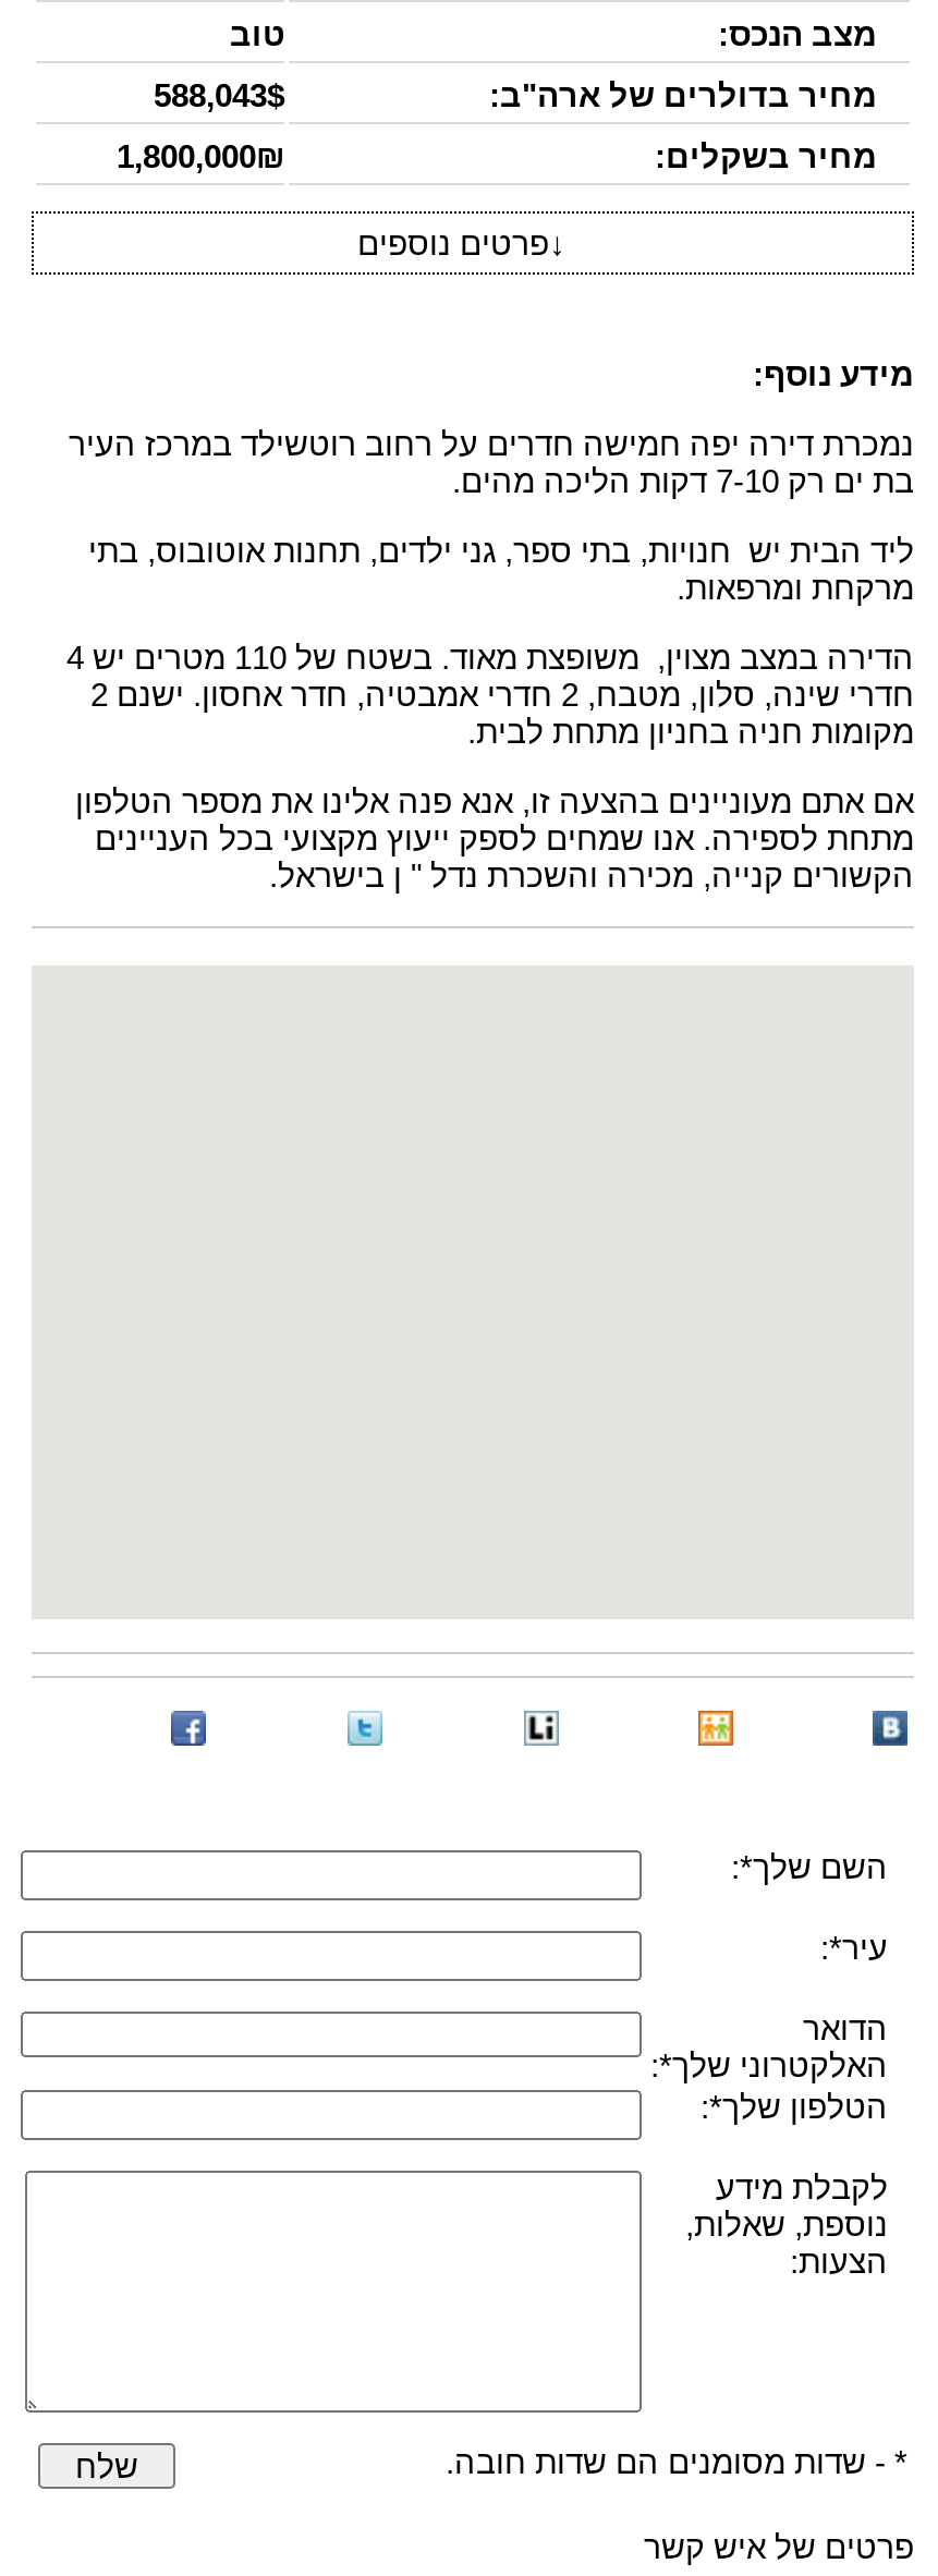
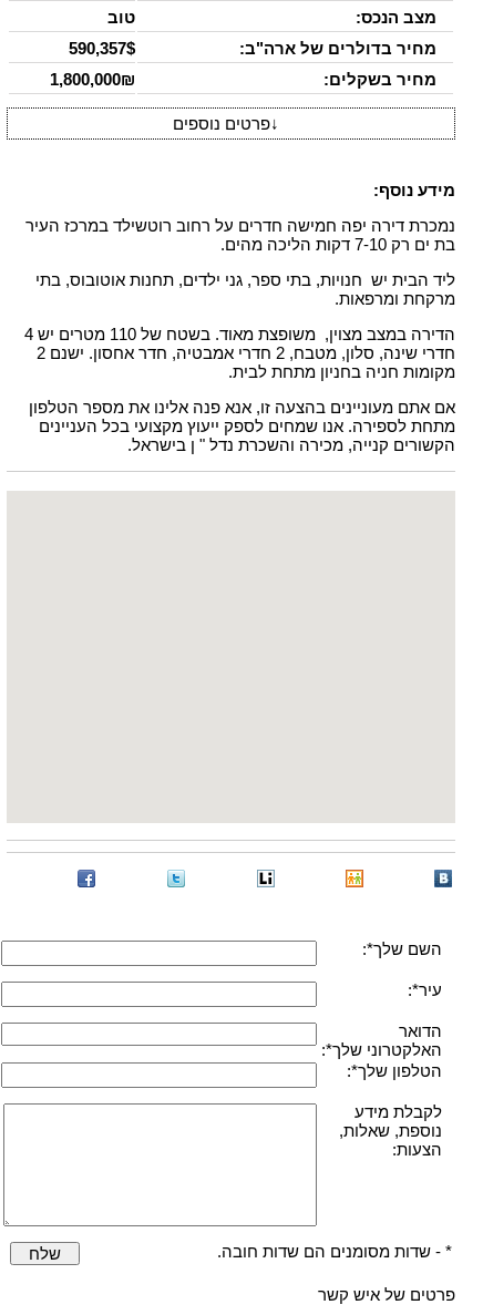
[154,77,284,114] 588,043$ -> [69,39,135,58] 590,357$

